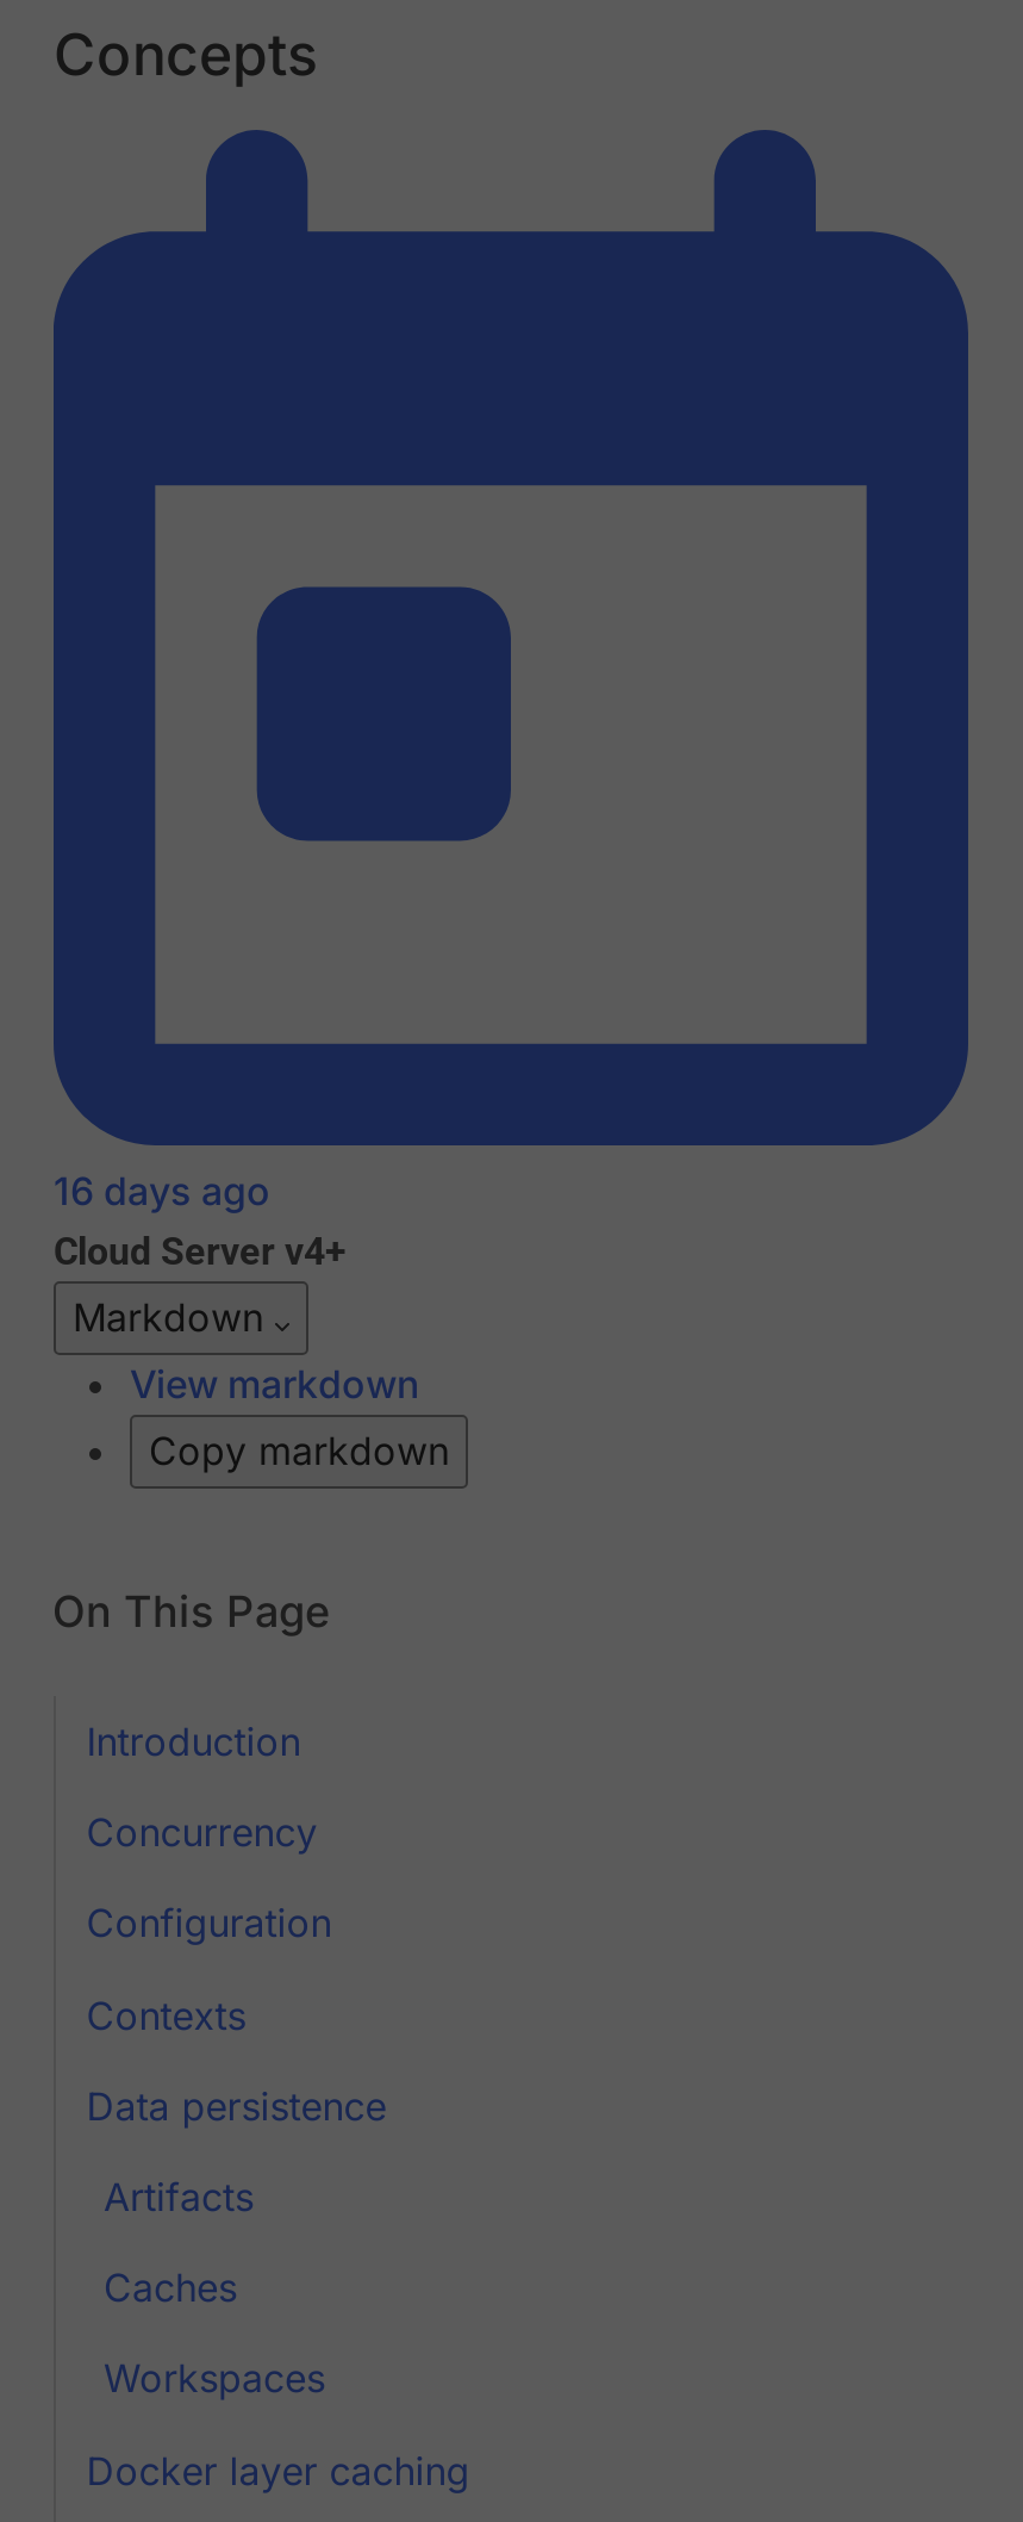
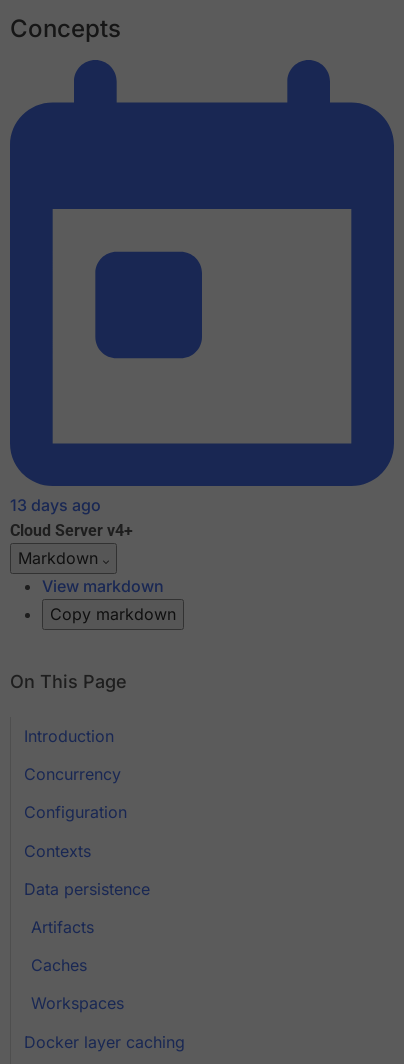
[54,1168,270,1216] 16 days ago -> [10,495,101,515] 13 days ago

